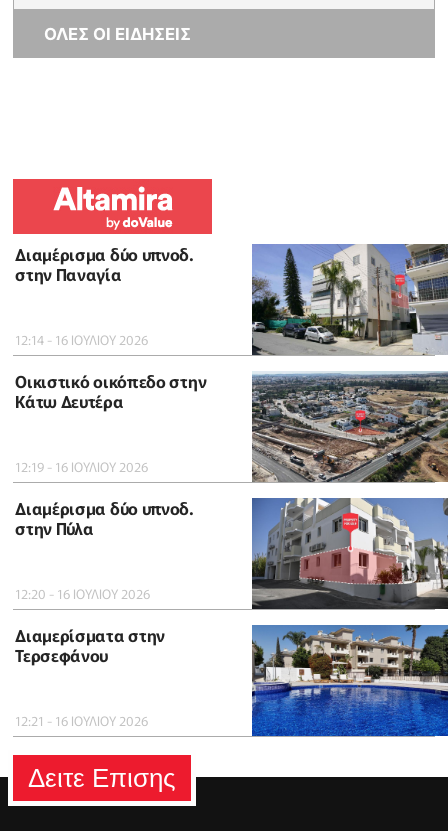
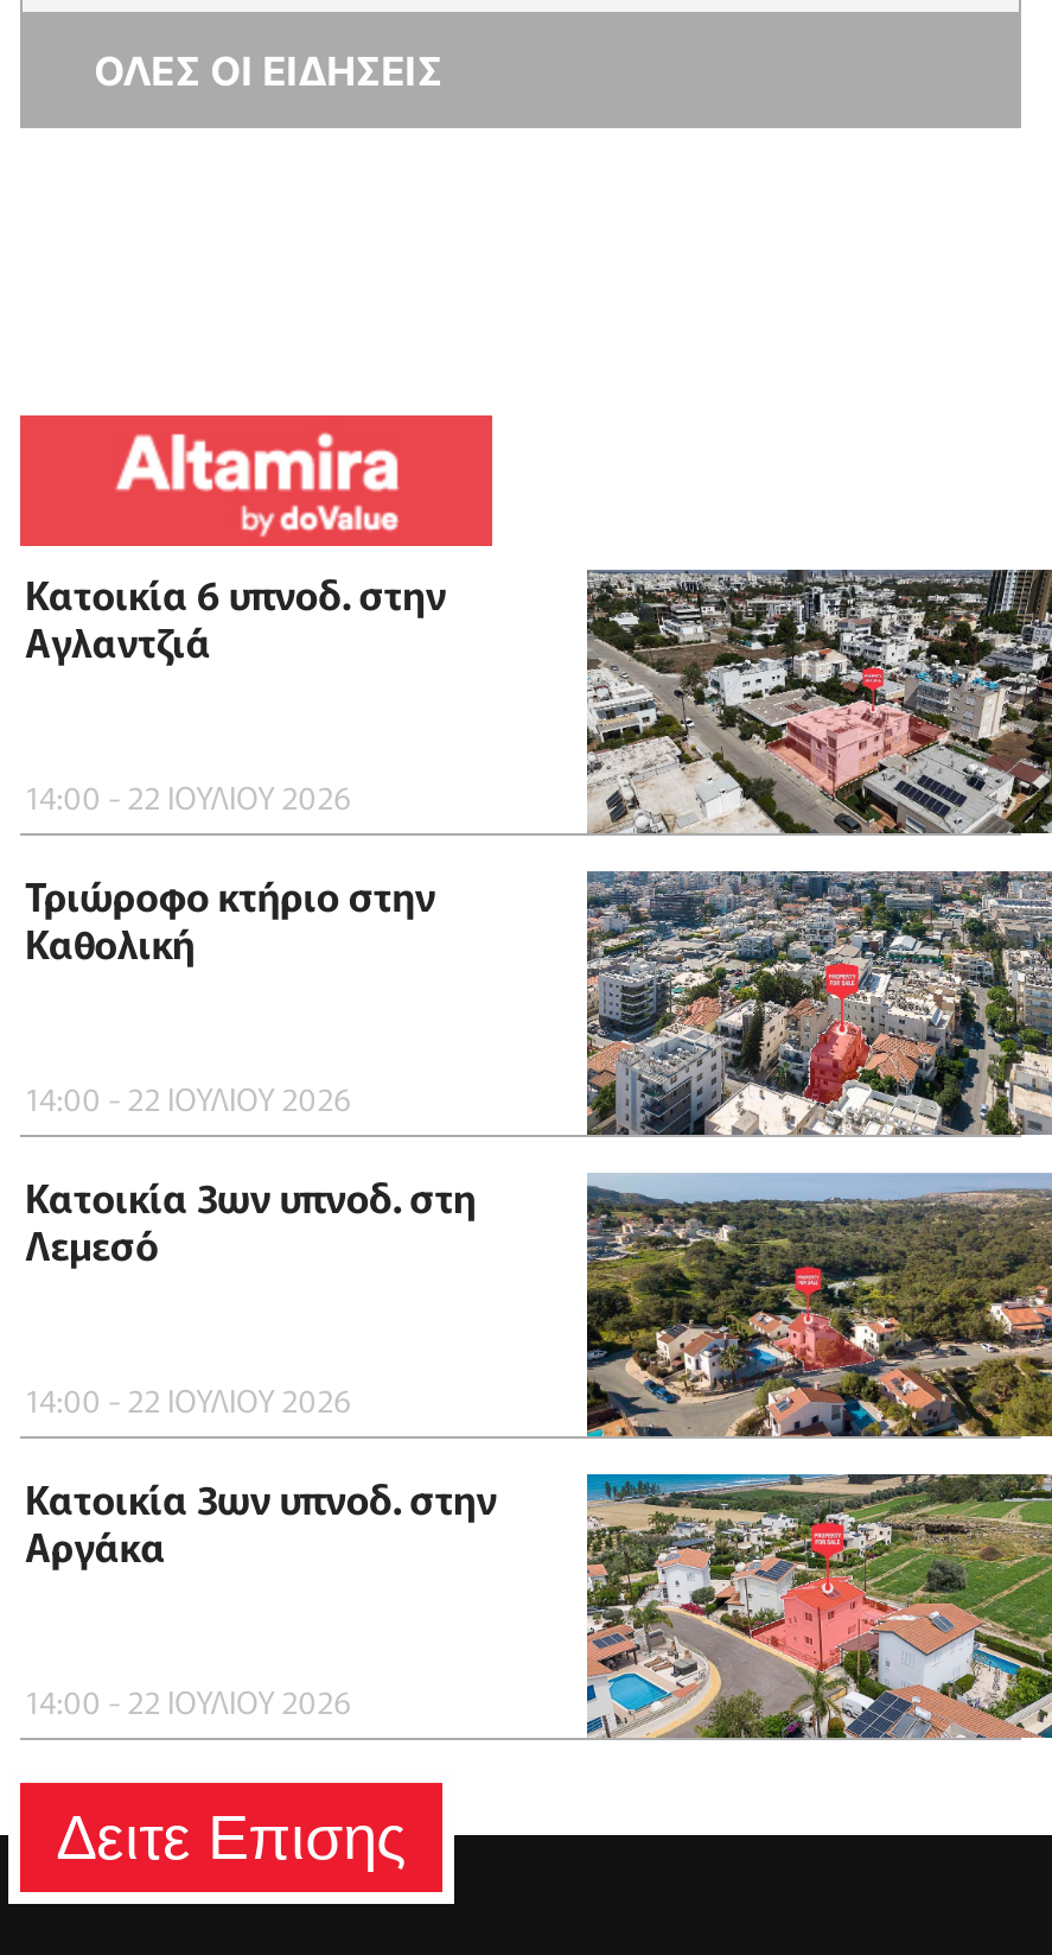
[15,242,193,286] Διαμέρισμα δύο υπνοδ. | στην Παναγία -> [25,565,446,670] Κατοικία 6 υπνοδ. στην | Αγλαντζιά
[251,243,445,356] [image] -> [585,567,1045,836] [image]
[15,330,148,349] 12:14 - 16 ΙΟΥΛΙΟΥ 2026 -> [25,774,350,820] 14:00 - 22 ΙΟΥΛΙΟΥ 2026
[15,369,206,413] Οικιστικό οικόπεδο στην | Κάτω Δευτέρα -> [25,867,436,971] Τριώροφο κτήριο στην | Καθολική
[252,371,445,483] [image] -> [585,869,1045,1137] [image]
[15,457,148,476] 12:19 - 16 ΙΟΥΛΙΟΥ 2026 -> [25,1076,350,1121] 14:00 - 22 ΙΟΥΛΙΟΥ 2026
[15,496,193,540] Διαμέρισμα δύο υπνοδ. | στην Πύλα -> [25,1168,476,1273] Κατοικία 3ων υπνοδ. στη | Λεμεσό
[251,498,445,610] [image] -> [585,1173,1045,1439] [image]
[15,584,150,603] 12:20 - 16 ΙΟΥΛΙΟΥ 2026 -> [25,1377,350,1422] 14:00 - 22 ΙΟΥΛΙΟΥ 2026
[15,623,165,667] Διαμερίσματα στην | Τερσεφάνου -> [25,1470,497,1574] Κατοικία 3ων υπνοδ. στην | Αργάκα
[251,624,445,737] [image] -> [585,1472,1045,1740] [image]
[15,711,148,730] 12:21 - 16 ΙΟΥΛΙΟΥ 2026 -> [25,1678,350,1723] 14:00 - 22 ΙΟΥΛΙΟΥ 2026

